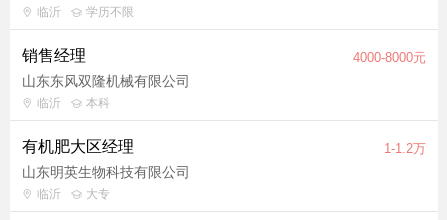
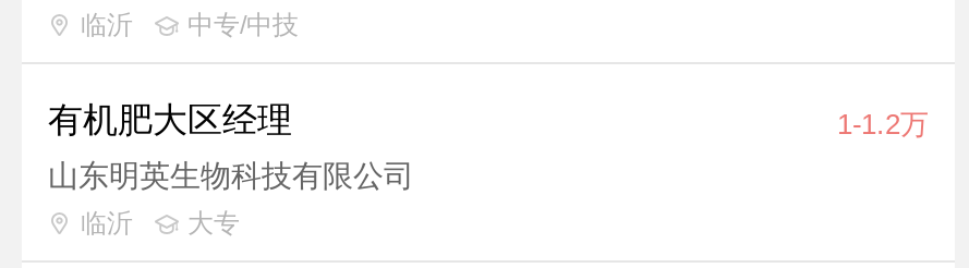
[22,5,426,110] 学历不限 | 销售经理 | 4000-8000元 | 山东东风双隆机械有限公司 | 临沂 | 本科 -> [187,10,299,40] 中专/中技

